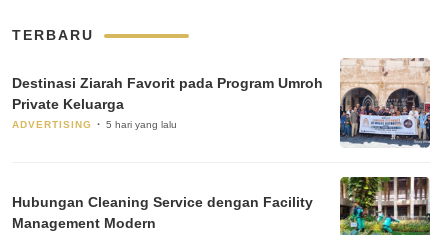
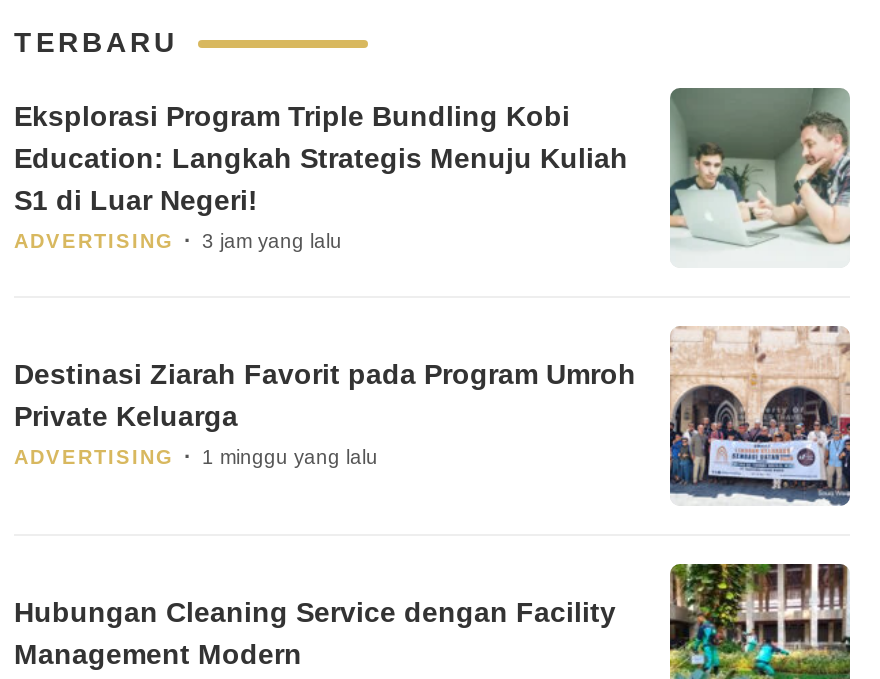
none -> [14,87,852,255] [image] | Eksplorasi Program Triple Bundling Kobi | Education: Langkah Strategis Menuju Kuliah | S1 di Luar Negeri! | ADVERTISING | 3 jam yang lalu
[106,119,177,130] 5 hari yang lalu -> [202,446,378,468] 1 minggu yang lalu

